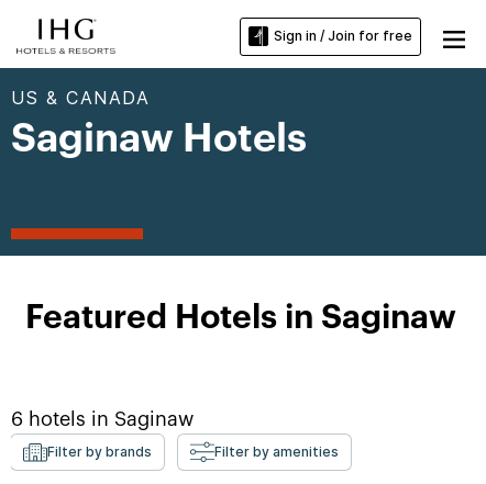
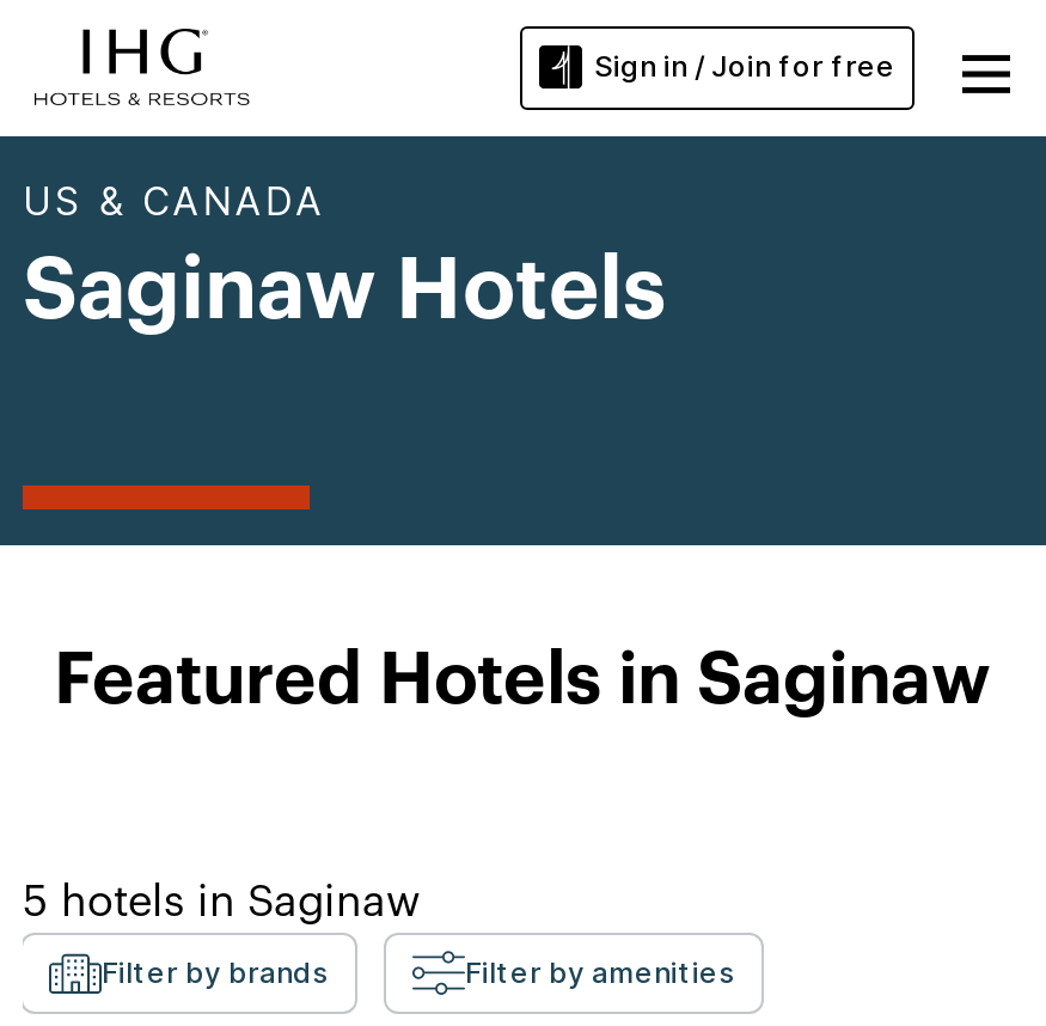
[11,409,194,429] 6 hotels in Saginaw -> [23,880,420,923] 5 hotels in Saginaw

